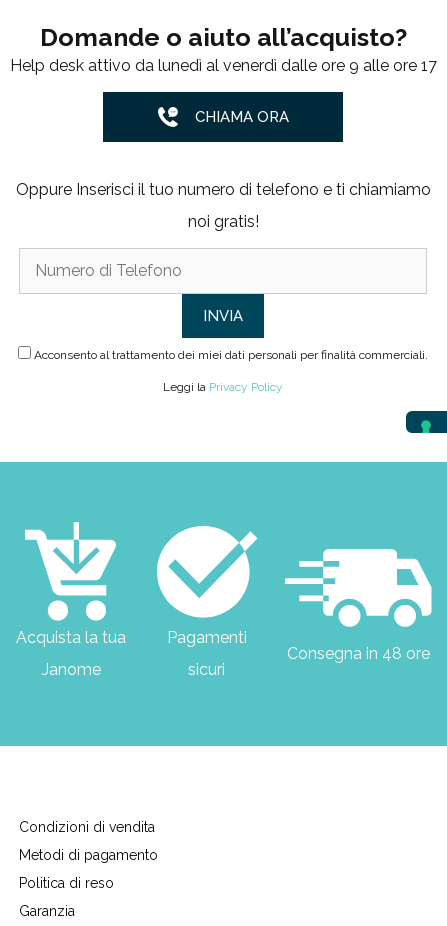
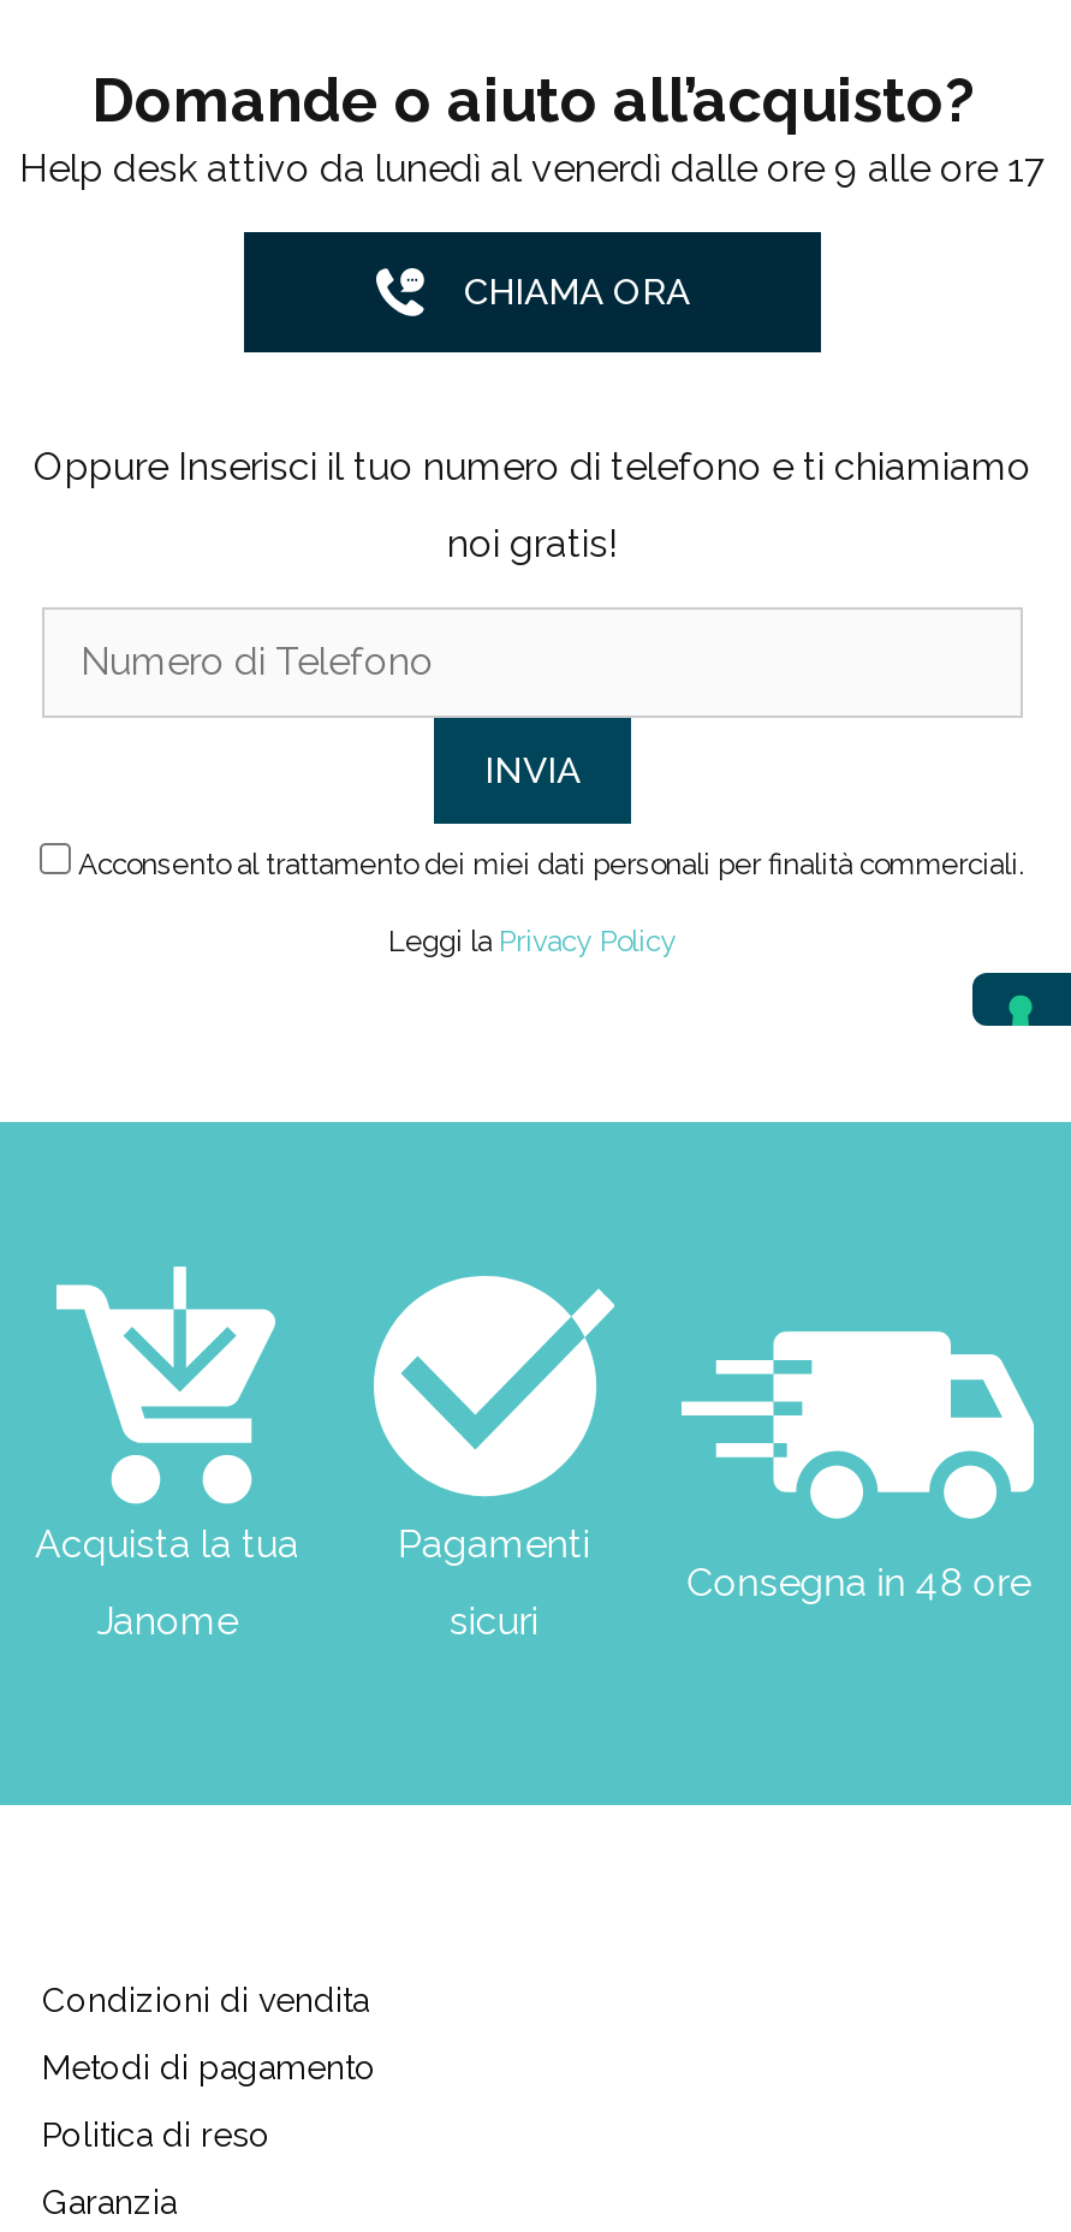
[405,400,444,434] [image] -> [970,969,1064,1051] [image]

